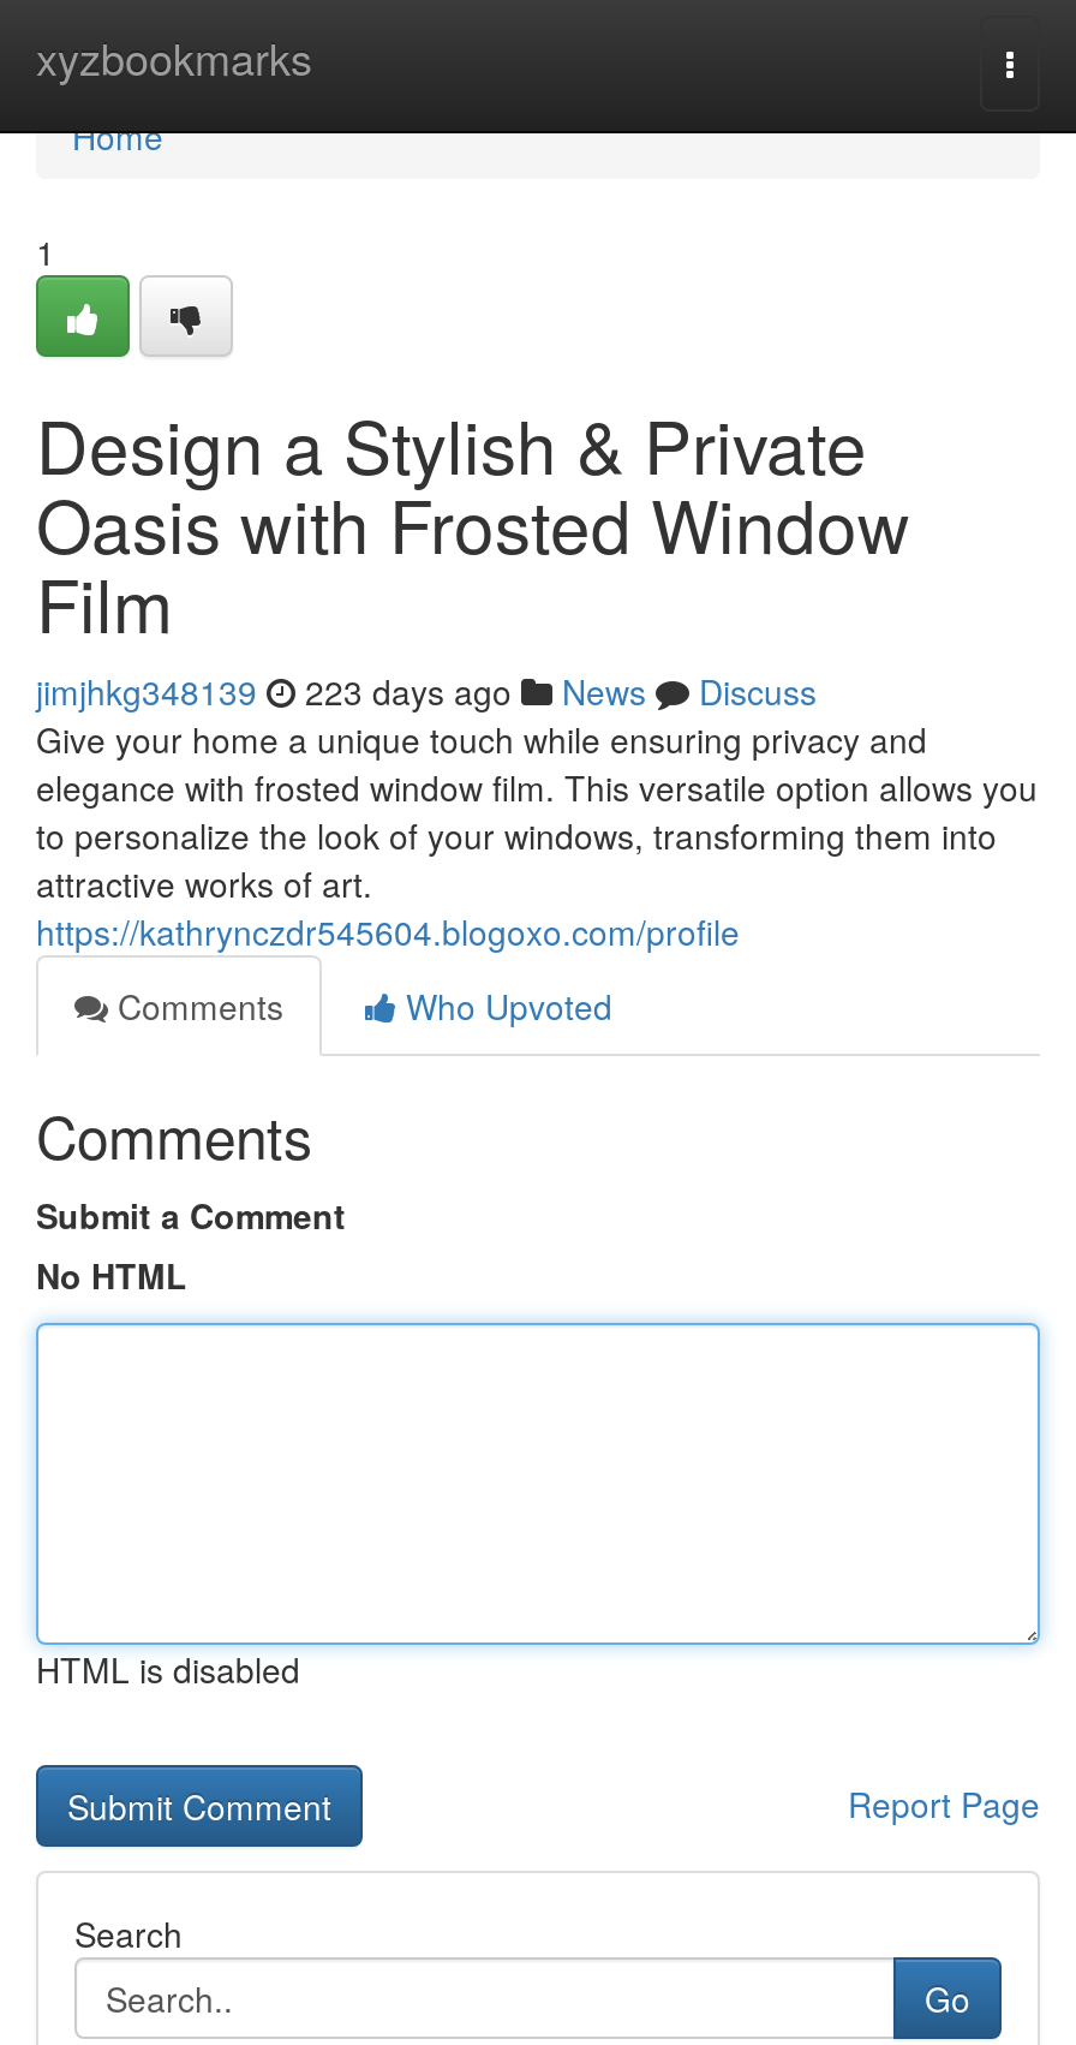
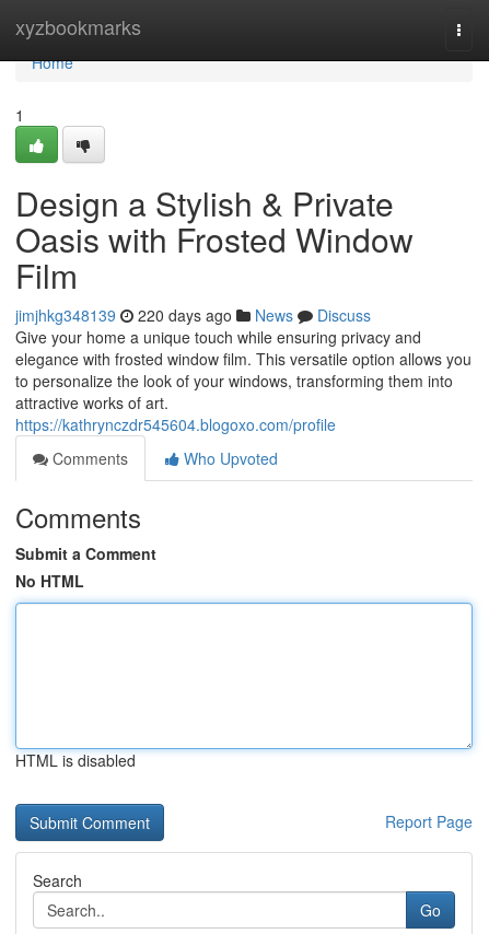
[36,667,817,715] jimjhkg348139 223 days ago News Discuss -> [15,304,371,326] jimjhkg348139 220 days ago News Discuss

